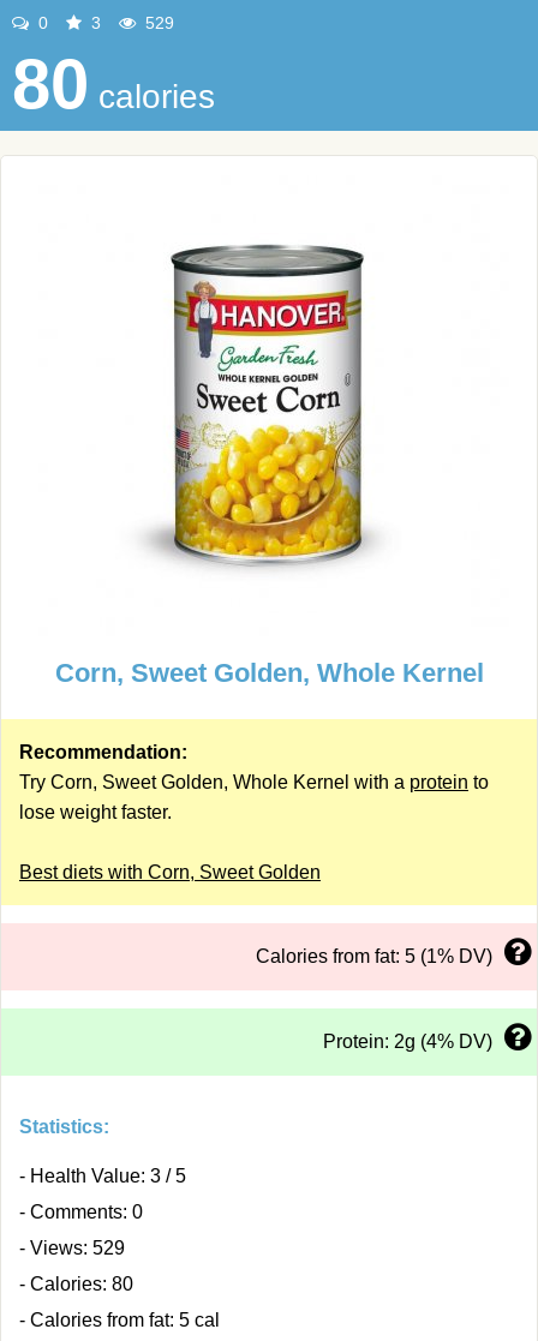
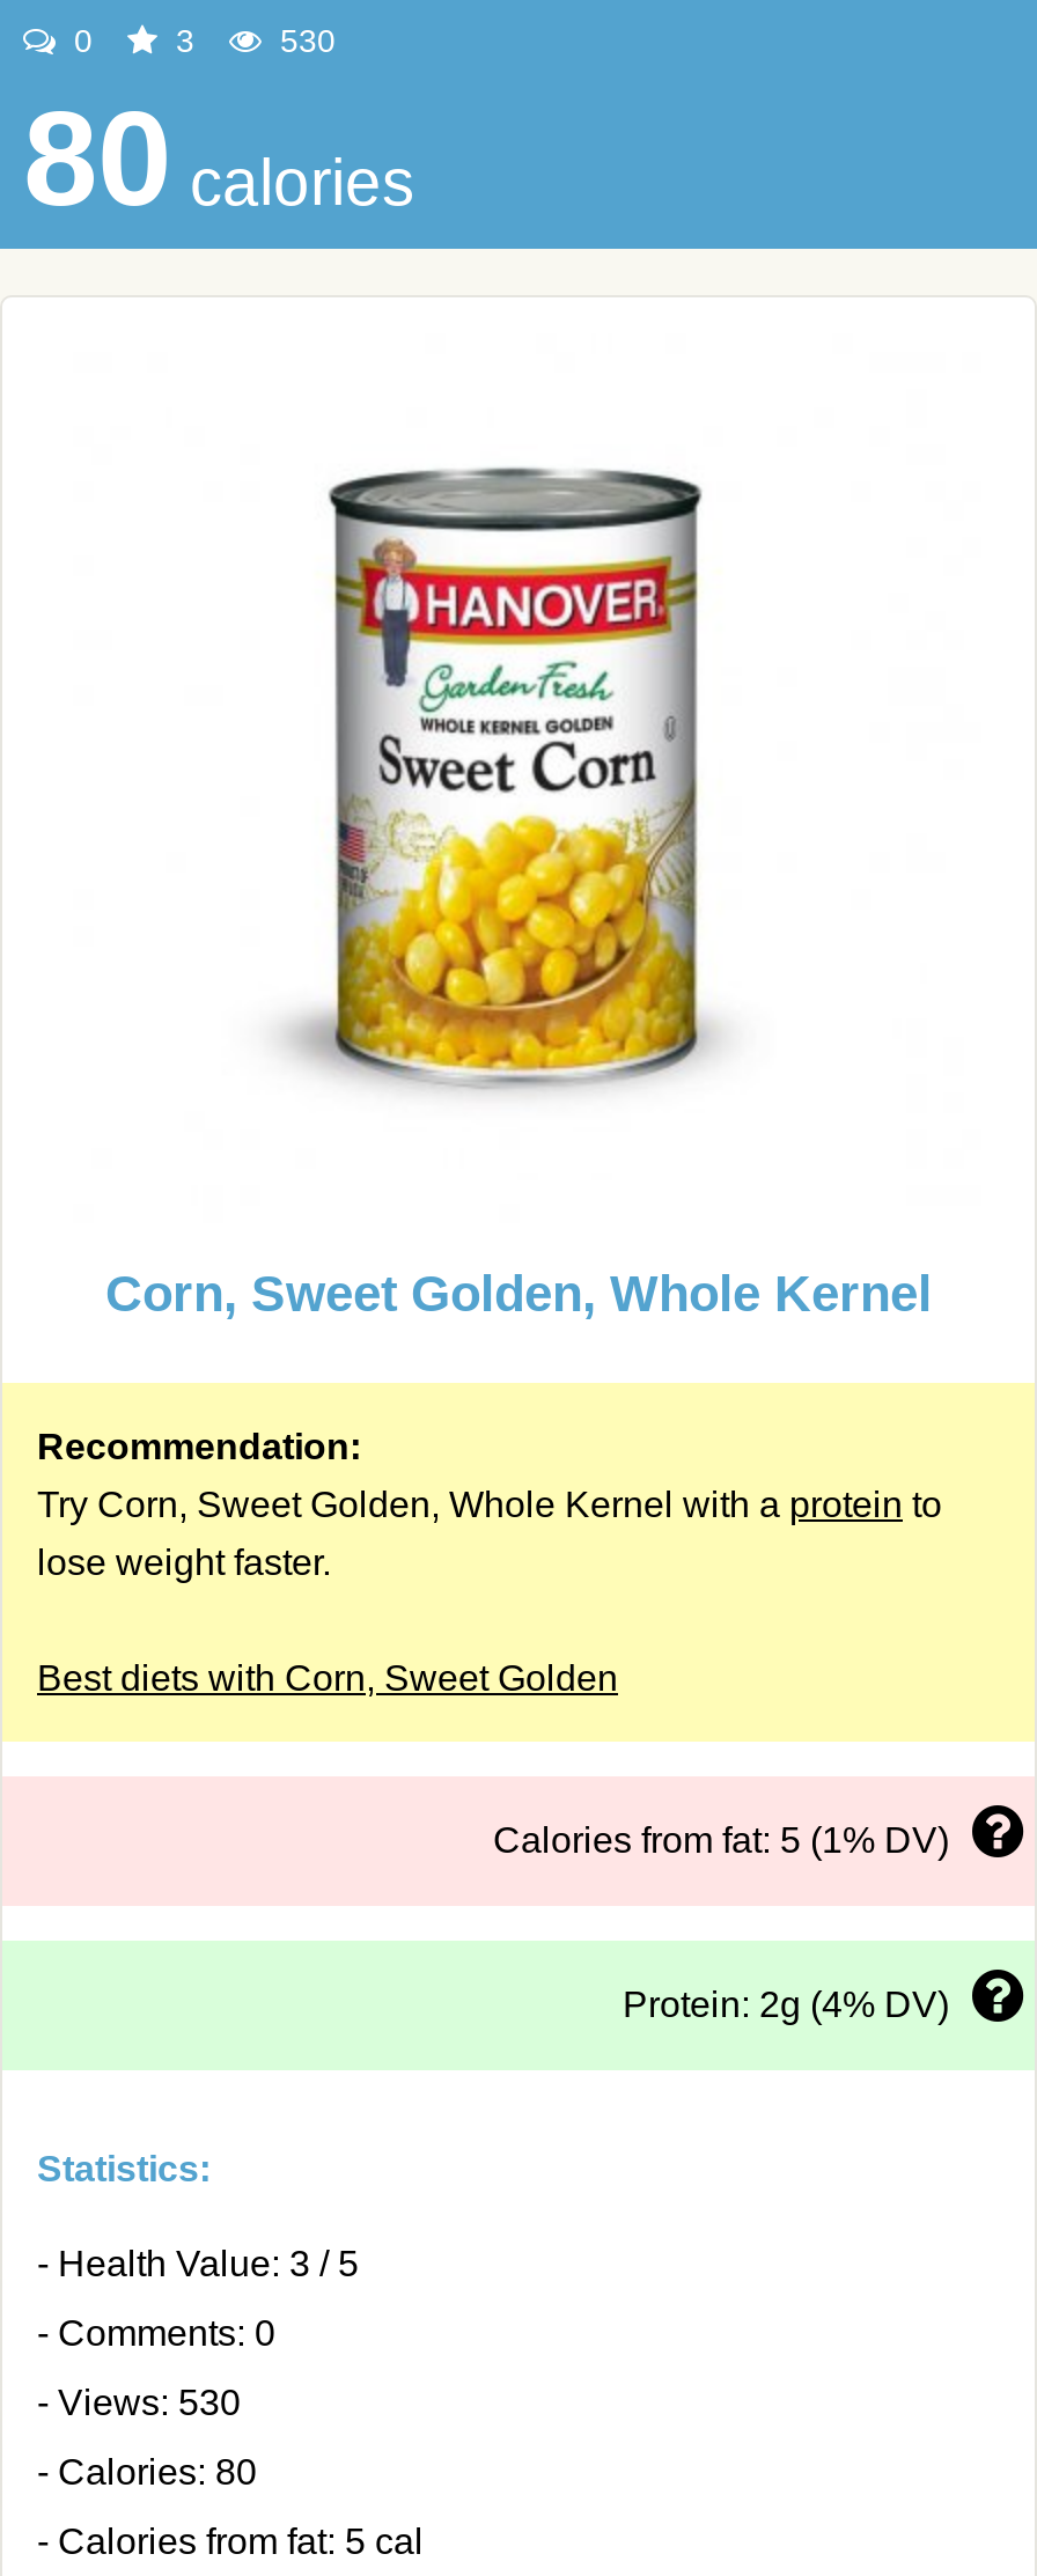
[141,13,174,32] 529 -> [271,22,336,59] 530
[19,1238,125,1258] - Views: 529 -> [37,2383,241,2422] - Views: 530

